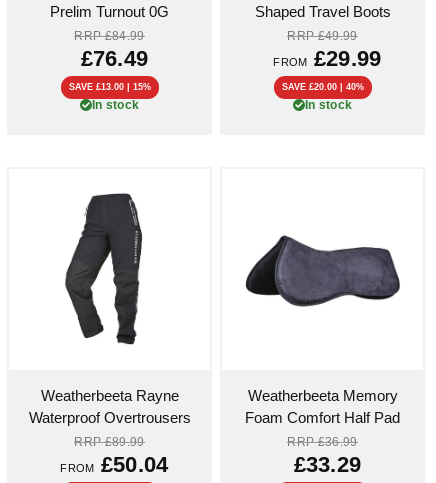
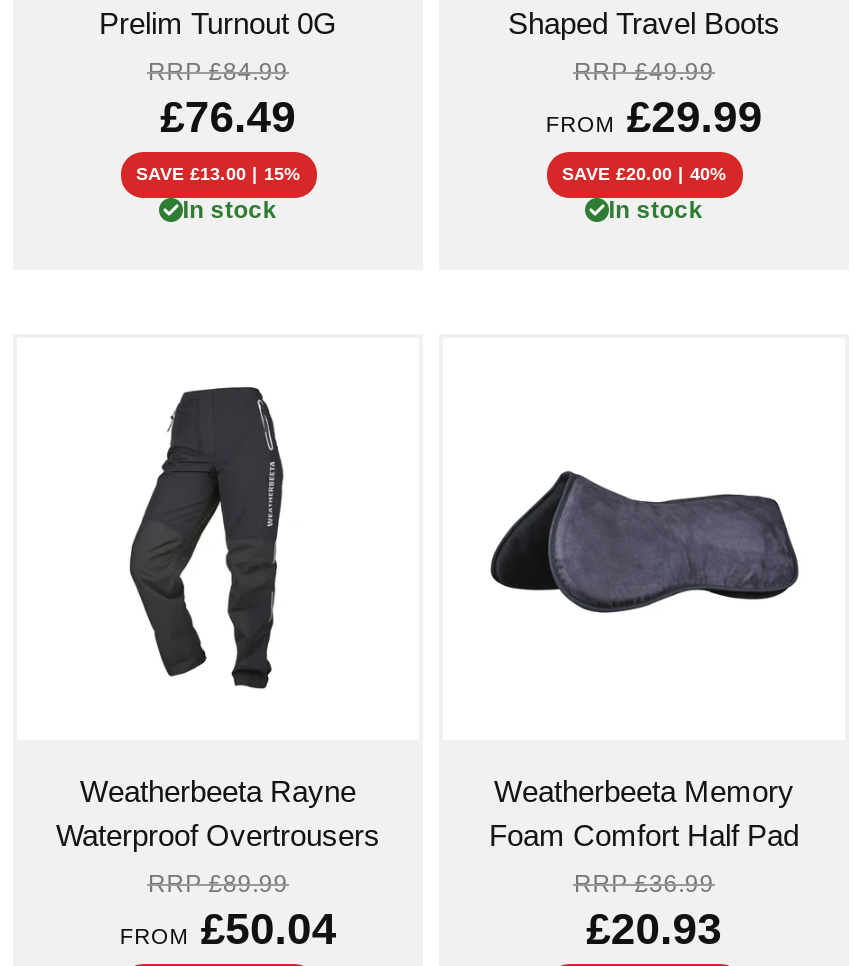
[294,452,361,477] £33.29 -> [586,904,722,954] £20.93

